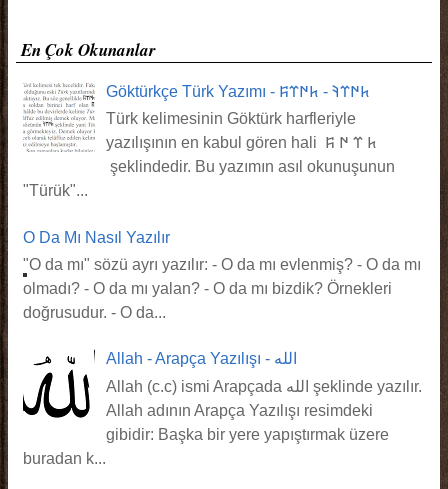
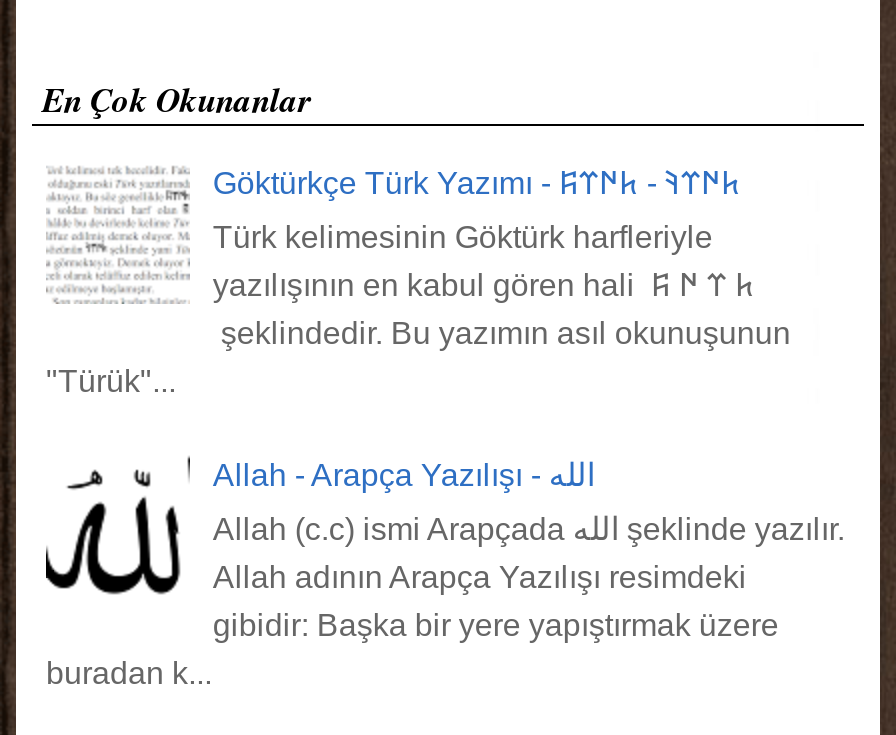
[23,229,421,321] O Da Mı Nasıl Yazılır | "O da mı" sözü ayrı yazılır: - O da mı evlenmiş? - O da mı | olmadı? - O da mı yalan? - O da mı bizdik? Örnekleri | doğrusudur. - O da... -> none

